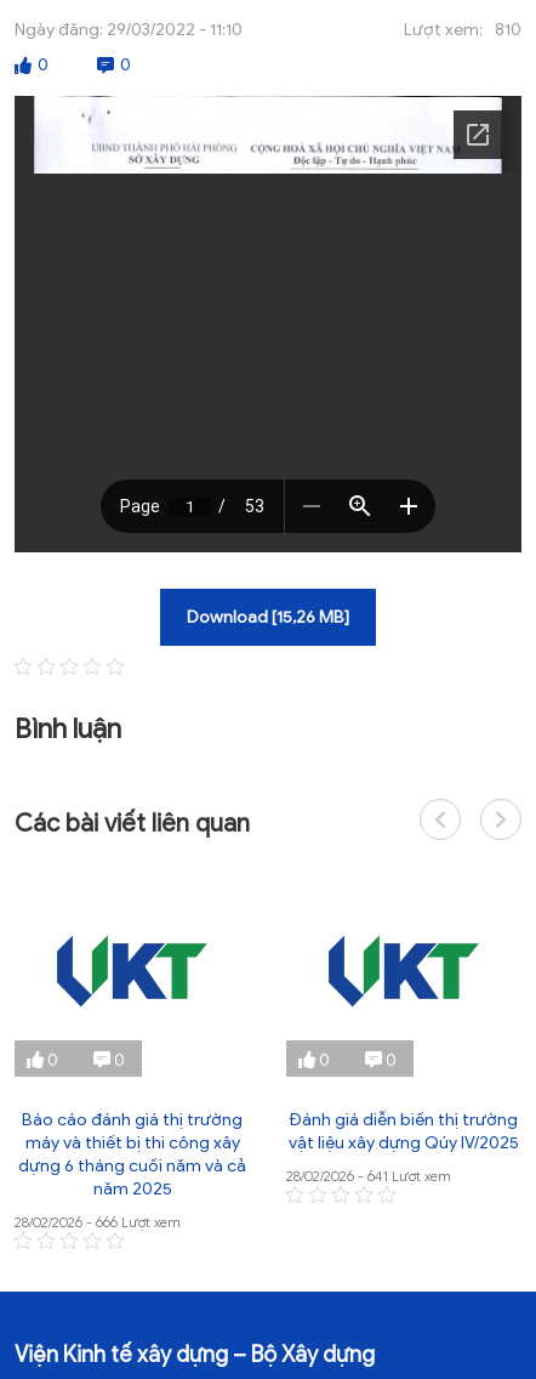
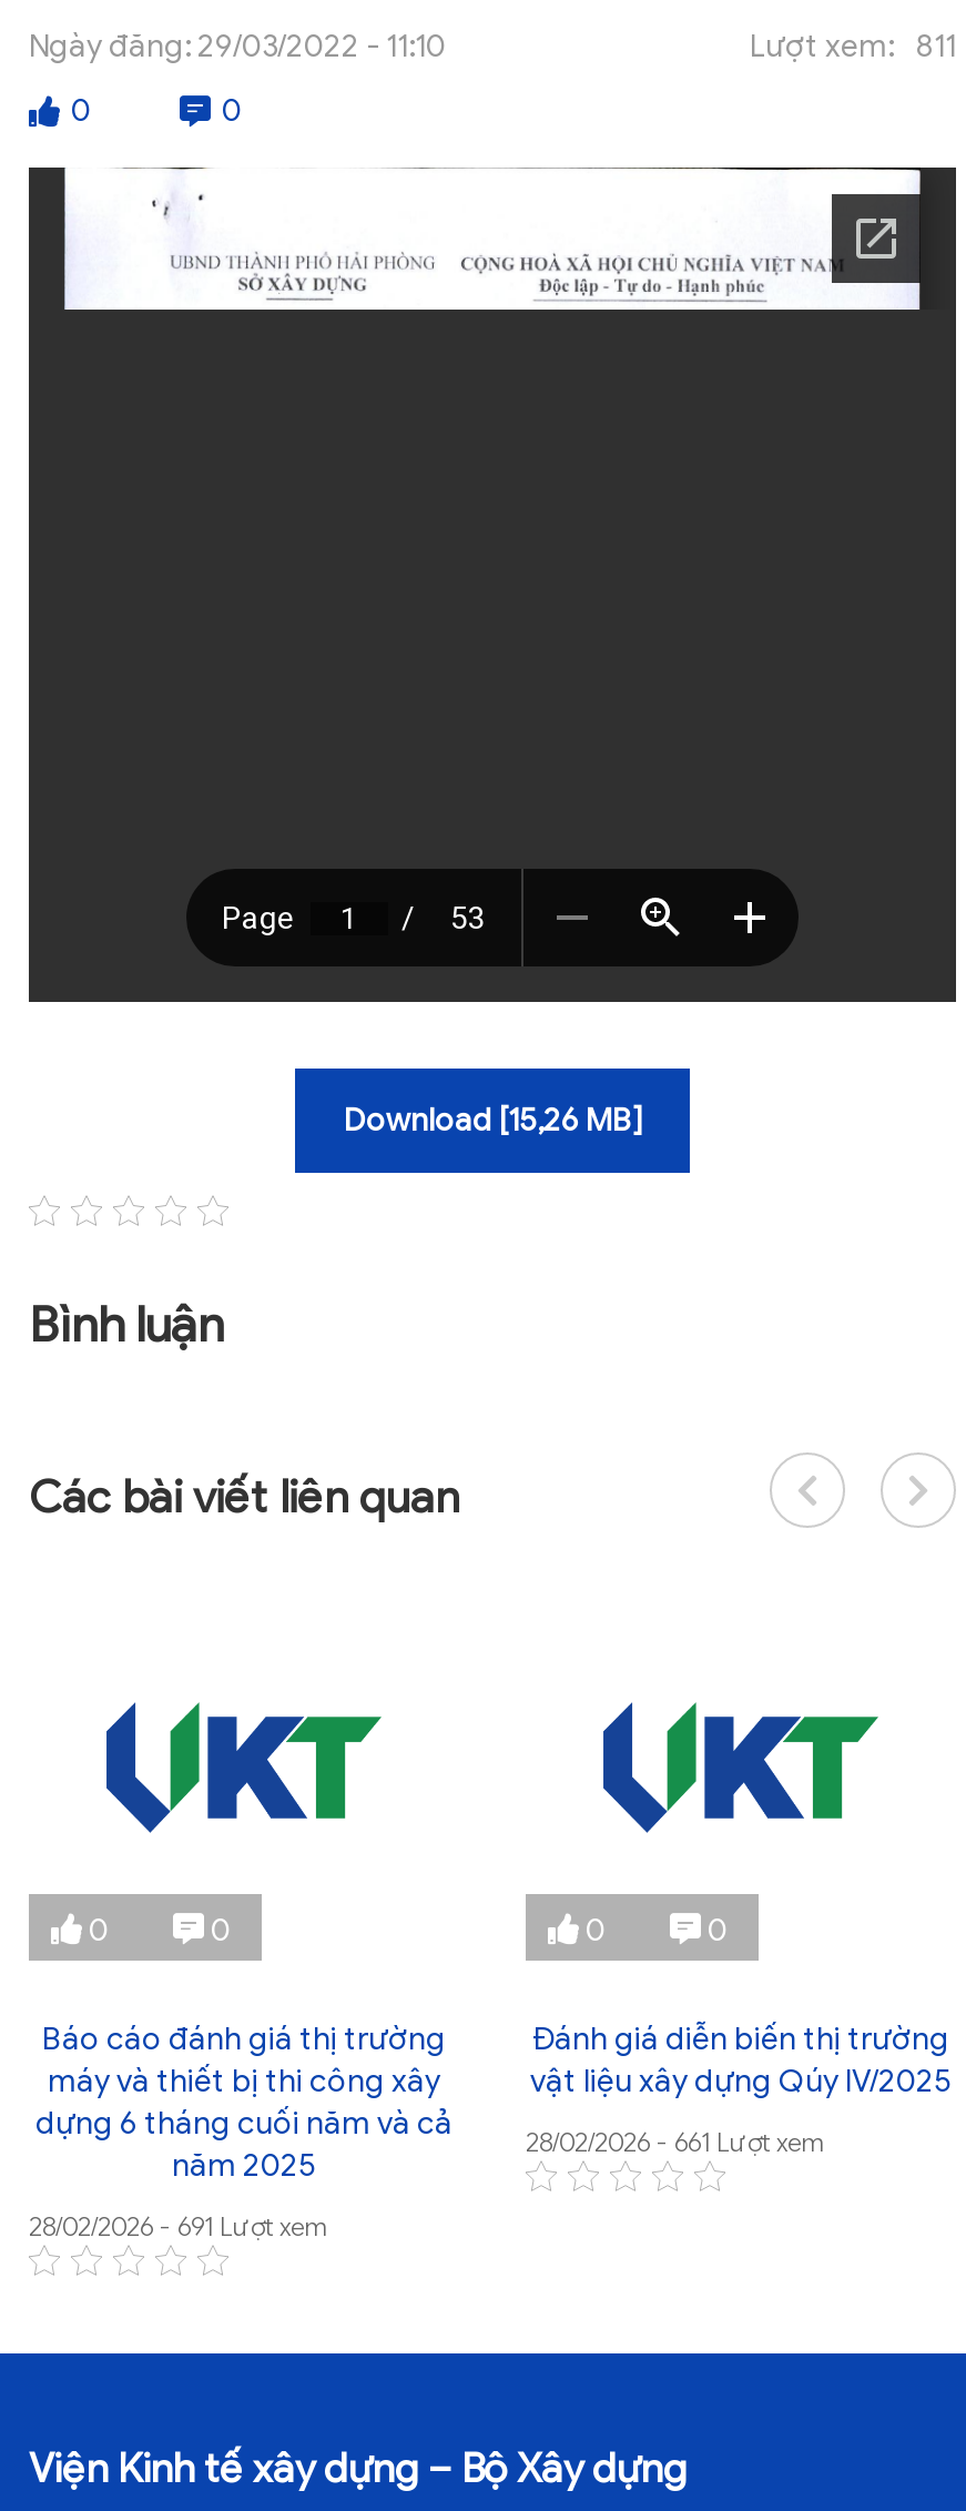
[404,19,521,40] Lượt xem: 810 -> [750,28,956,65] Lượt xem: 811
[286,1167,451,1185] 28/02/2026 - 641 Lượt xem -> [526,2125,825,2159] 28/02/2026 - 661 Lượt xem
[15,1213,181,1231] 28/02/2026 - 666 Lượt xem -> [29,2210,328,2243] 28/02/2026 - 691 Lượt xem

